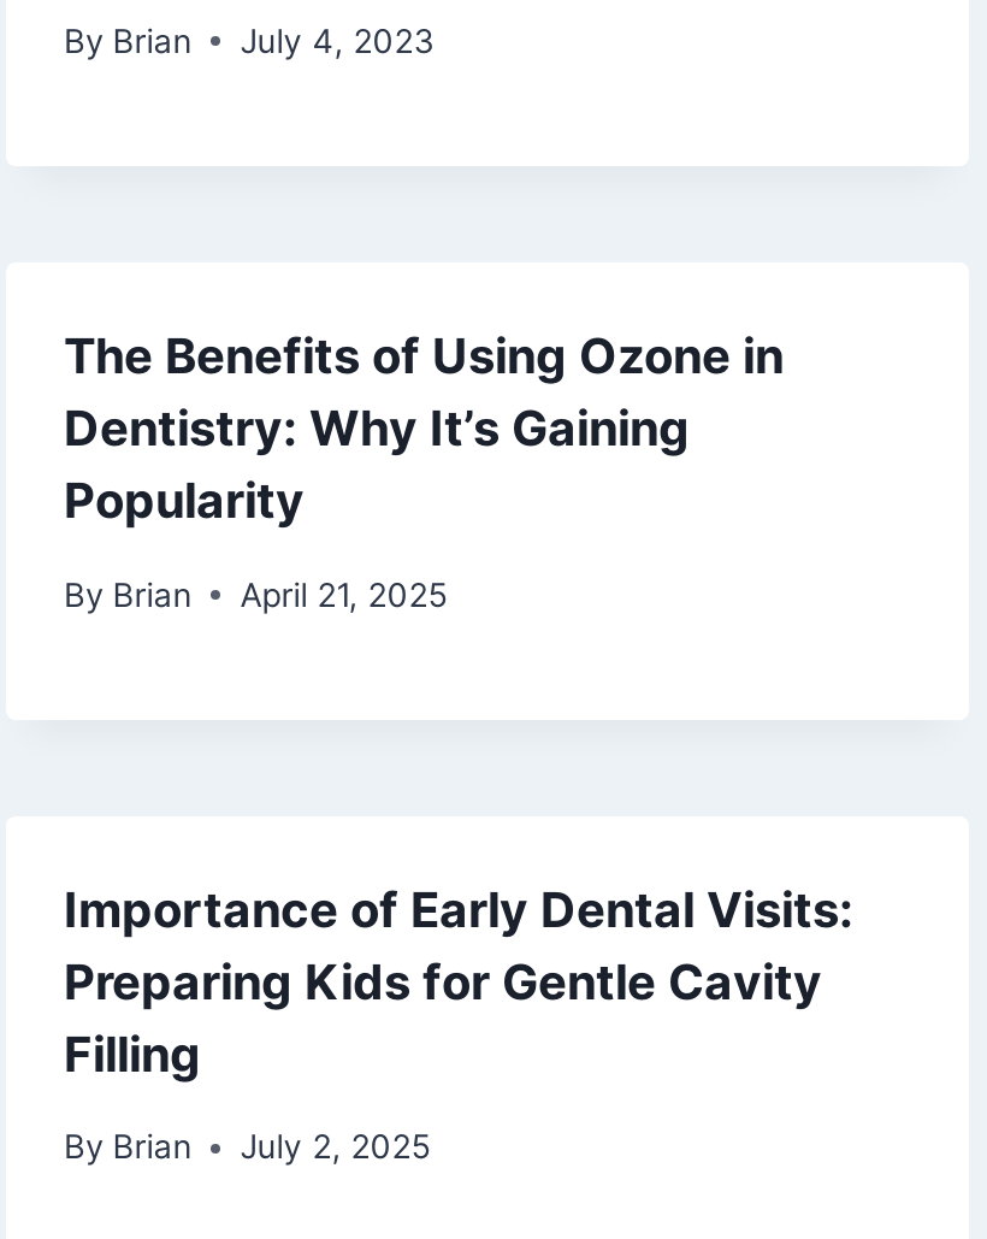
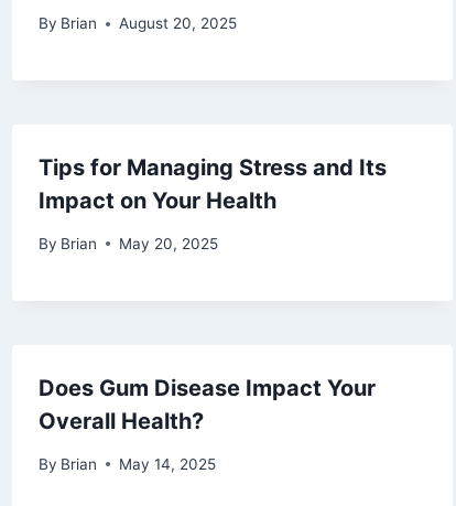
[64,21,435,60] By Brian July 4, 2023 -> [39,15,237,32] By Brian August 20, 2025
[64,327,784,529] The Benefits of Using Ozone in | Dentistry: Why It’s Gaining | Popularity -> [39,155,387,214] Tips for Managing Stress and Its | Impact on Your Health
[64,574,447,613] By Brian April 21, 2025 -> [39,235,218,252] By Brian May 20, 2025
[64,880,853,1082] Importance of Early Dental Visits: | Preparing Kids for Gentle Cavity | Filling -> [39,375,376,434] Does Gum Disease Impact Your | Overall Health?
[64,1127,430,1166] By Brian July 2, 2025 -> [39,455,216,472] By Brian May 14, 2025

